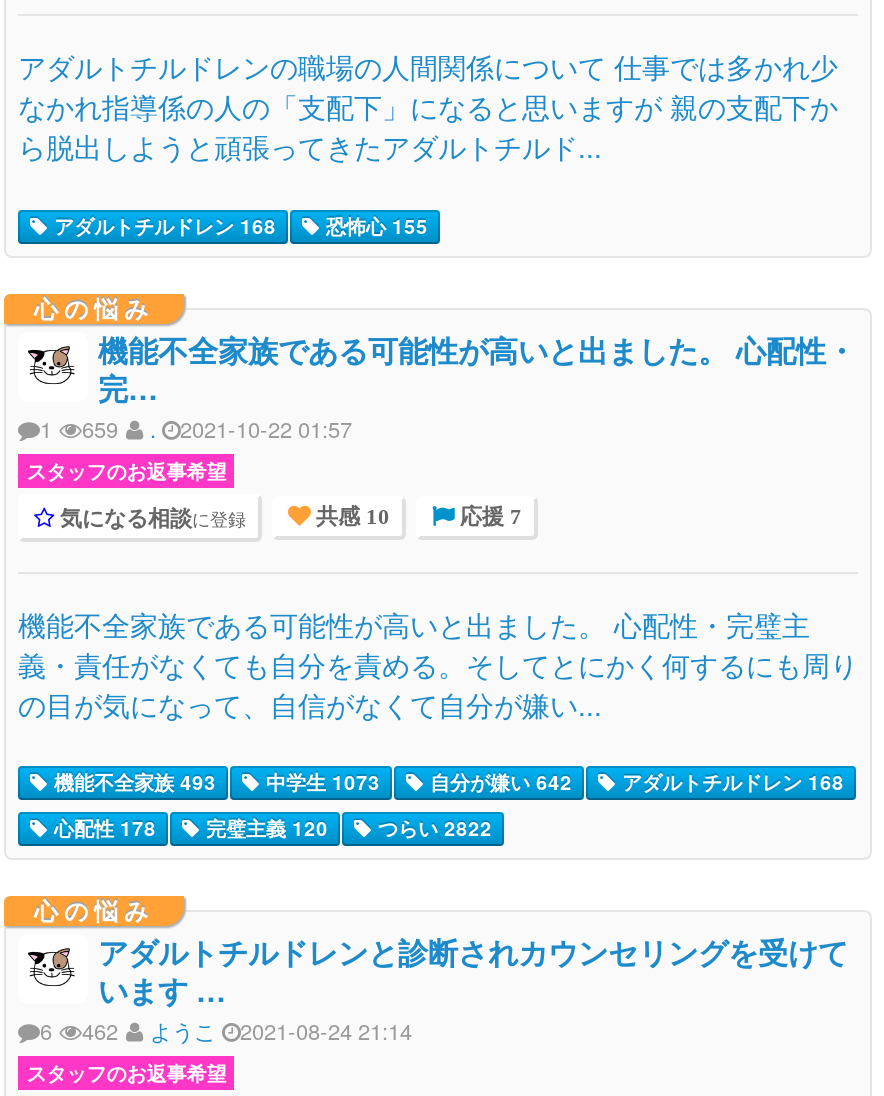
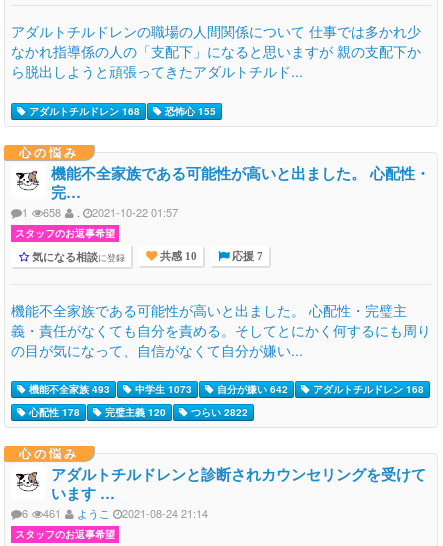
[82,412,118,444] 659 -> [43,204,61,220] 658
[40,1014,412,1046] 6 462 ようこ 2021-08-24 21:14 -> [22,505,208,521] 6 461 ようこ 2021-08-24 21:14

